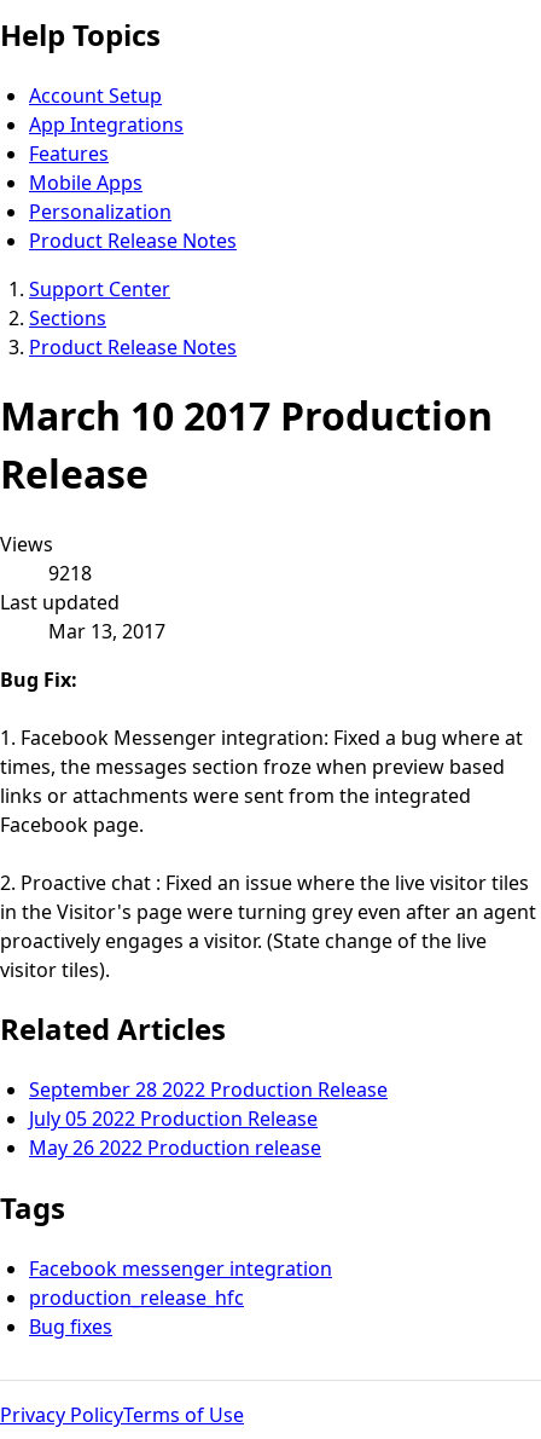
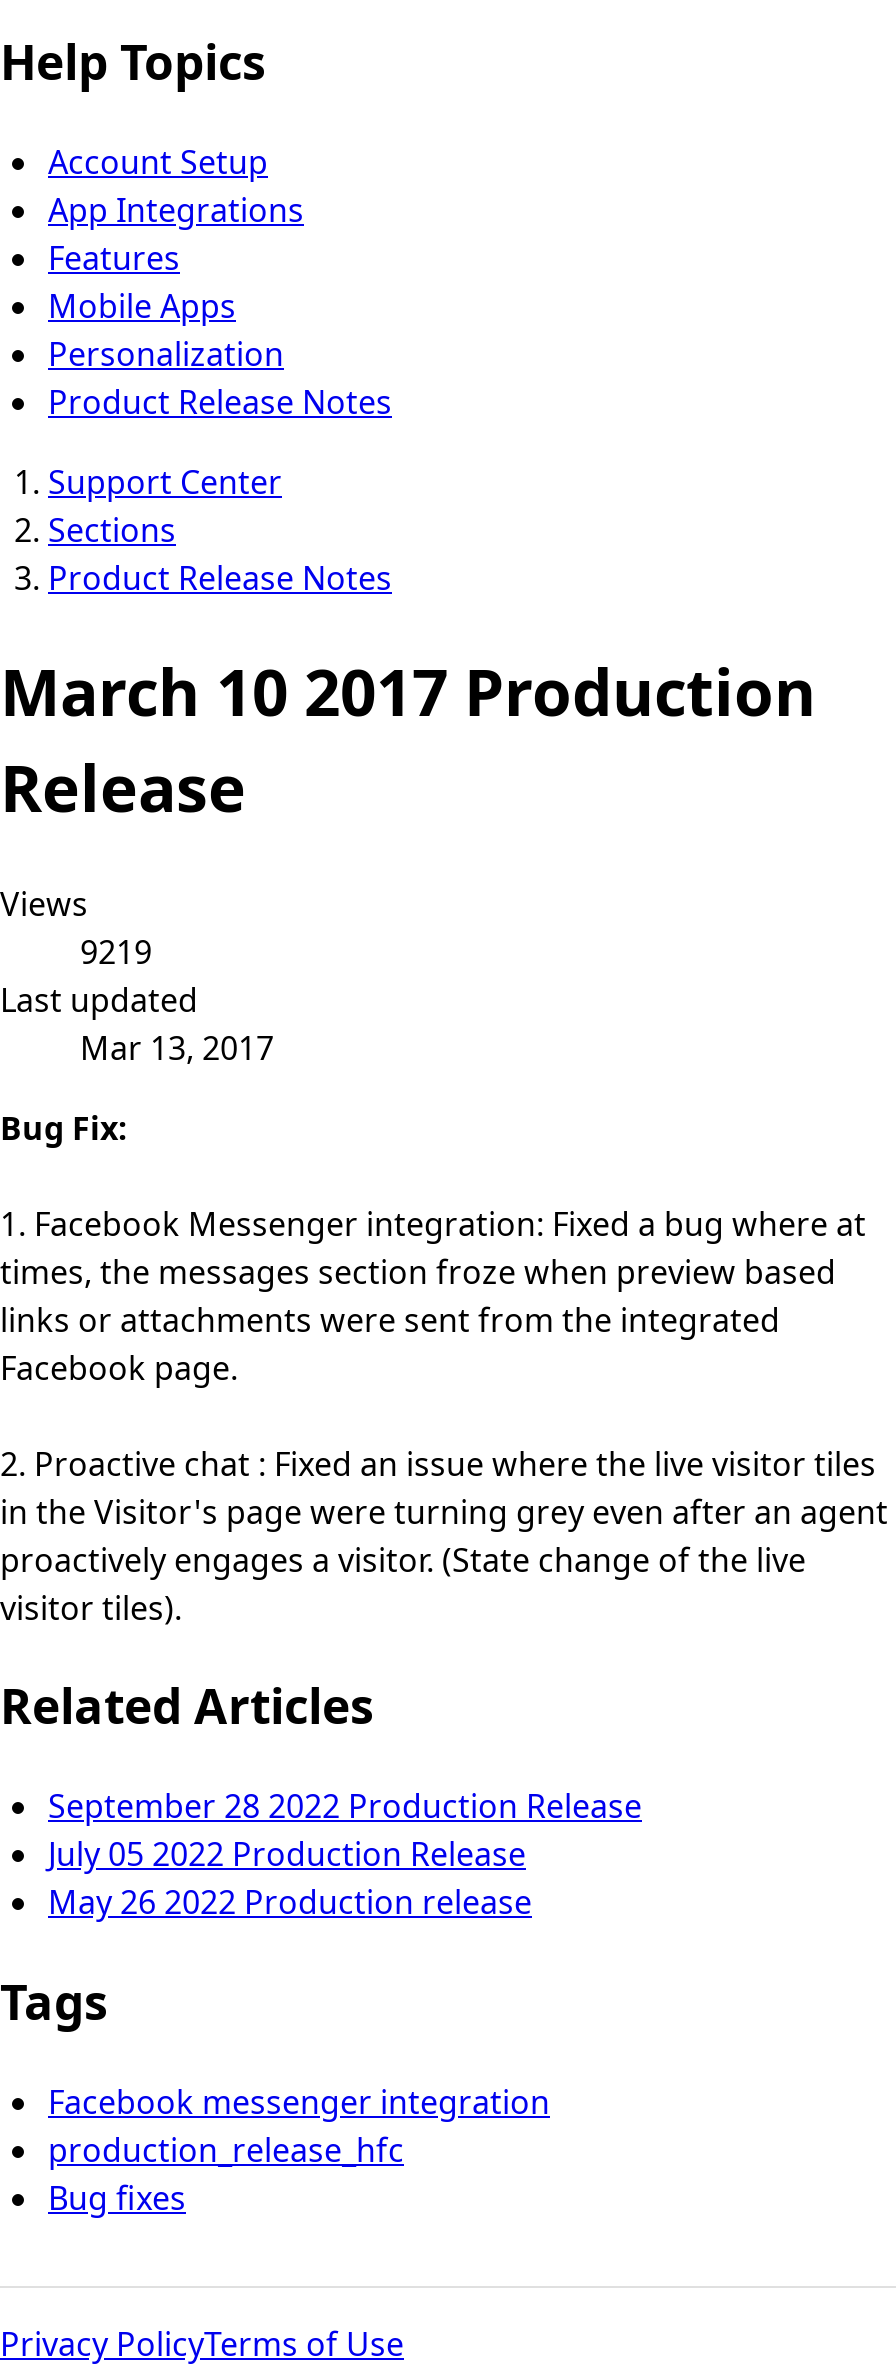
[48,559,92,586] 9218 -> [80,929,152,973] 9219

